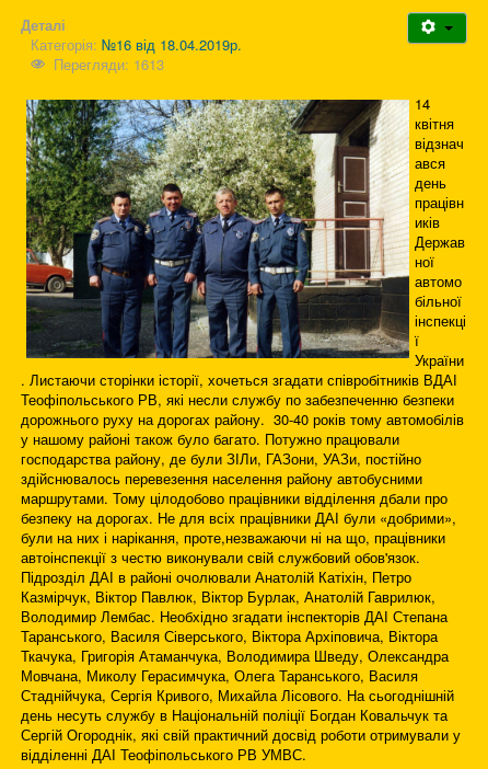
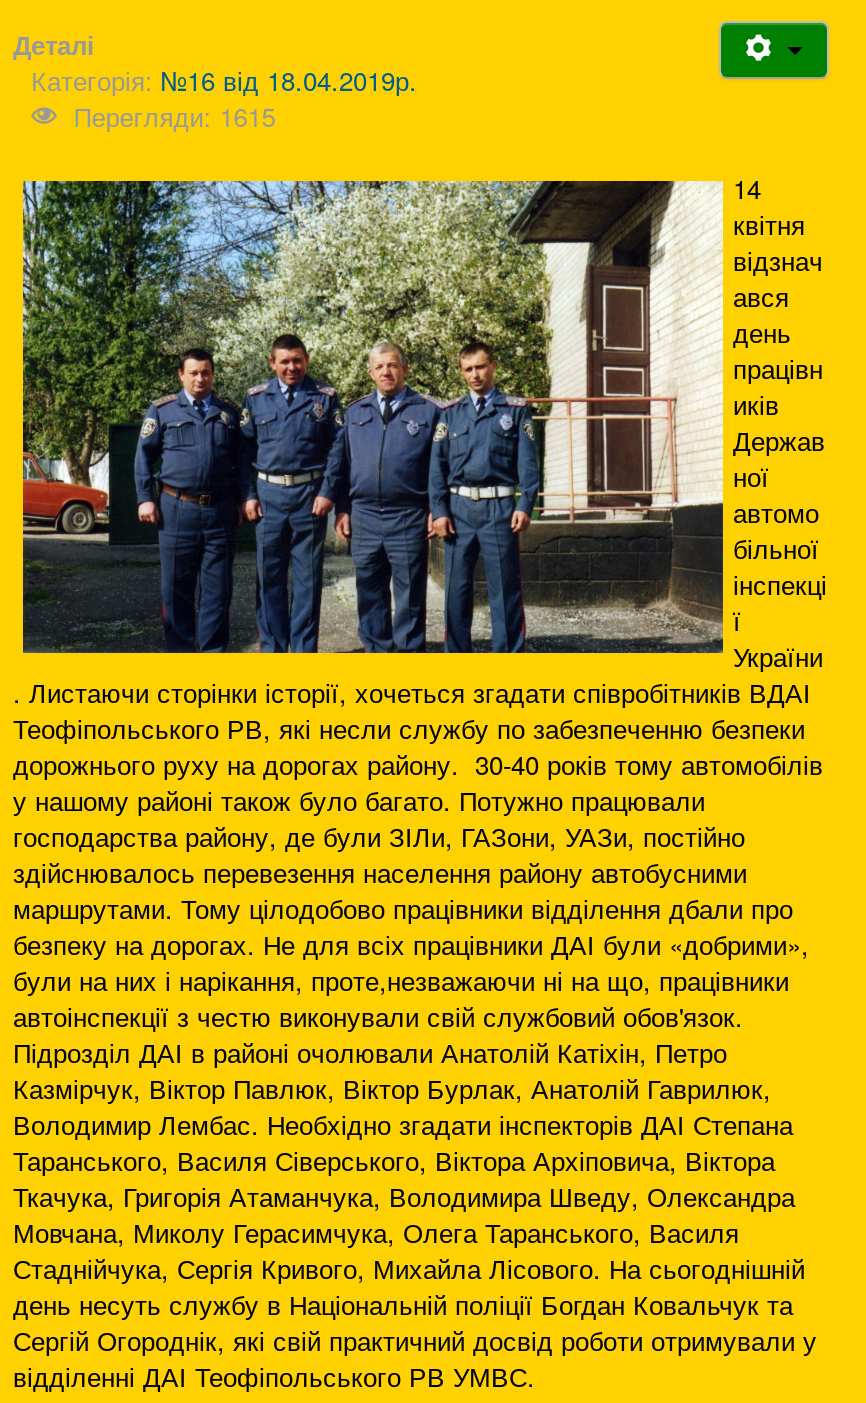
[54,54,164,74] Перегляди: 1613 -> [73,97,275,135] Перегляди: 1615

